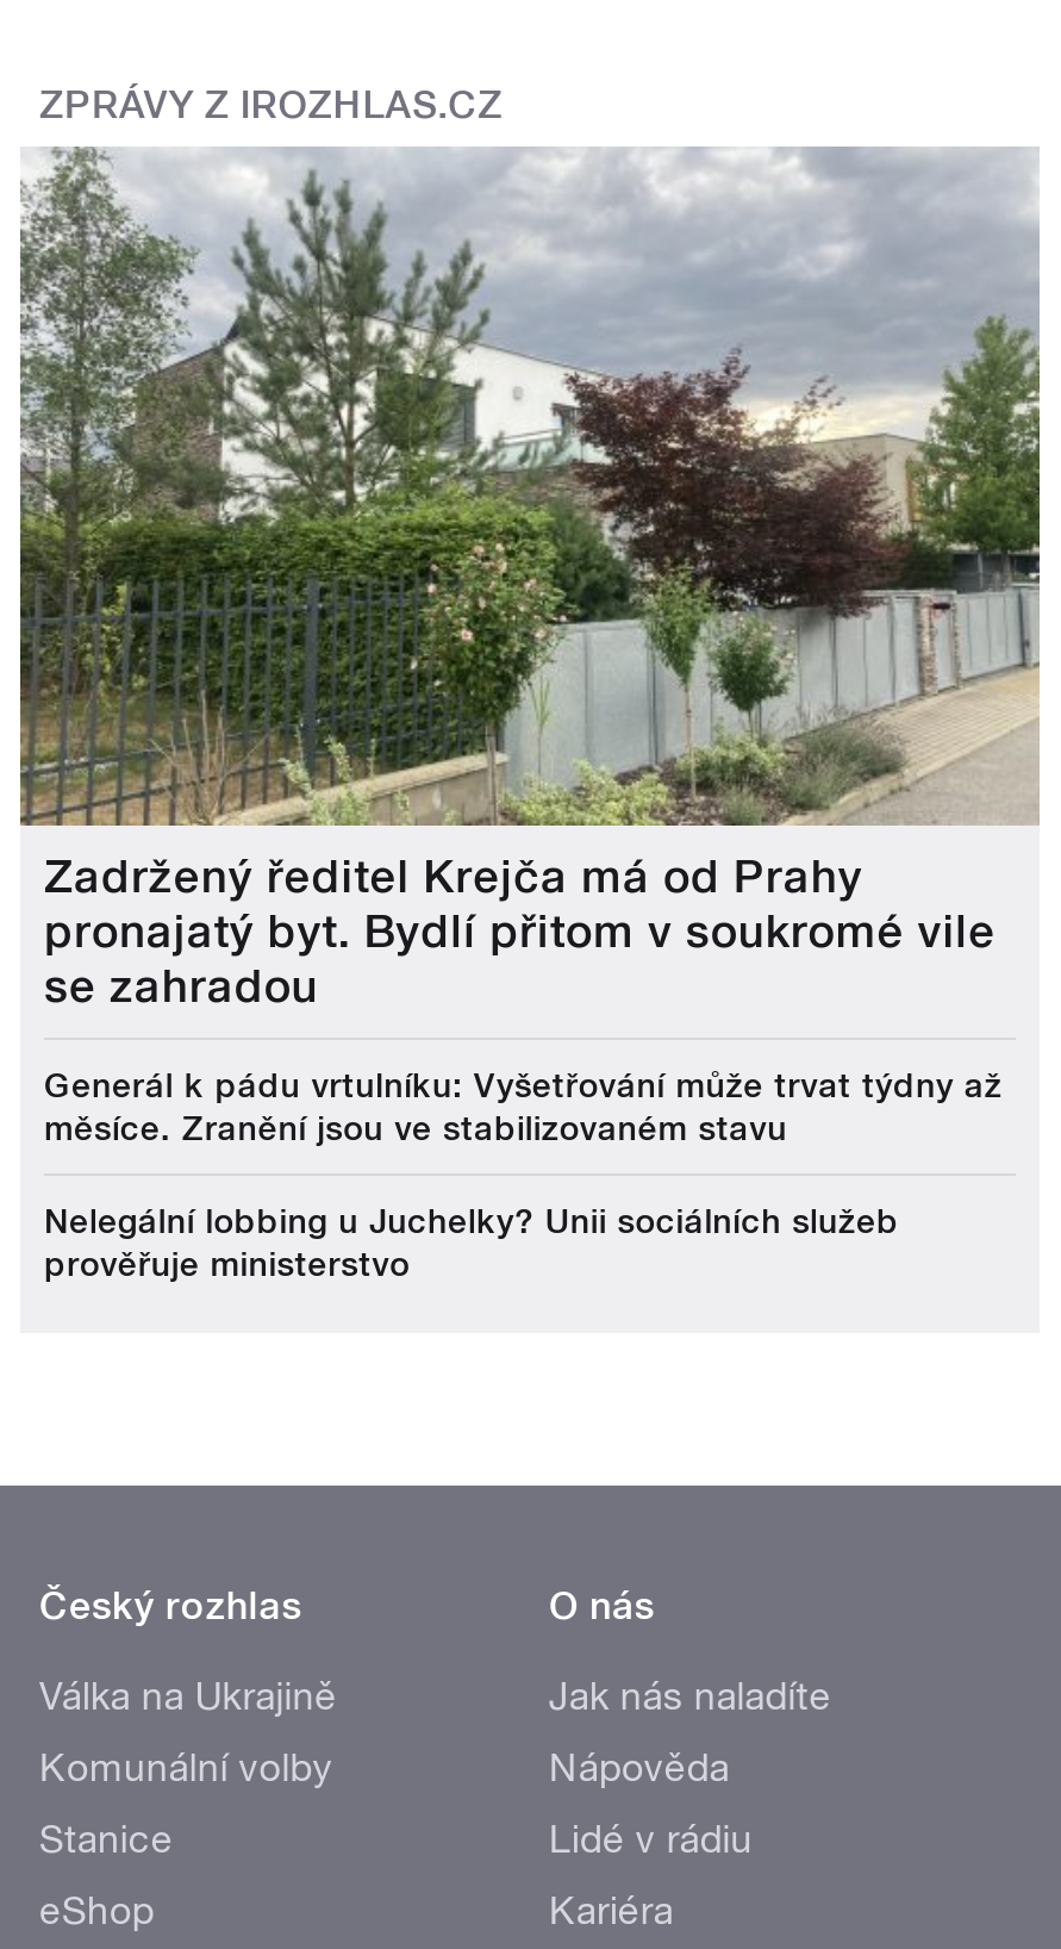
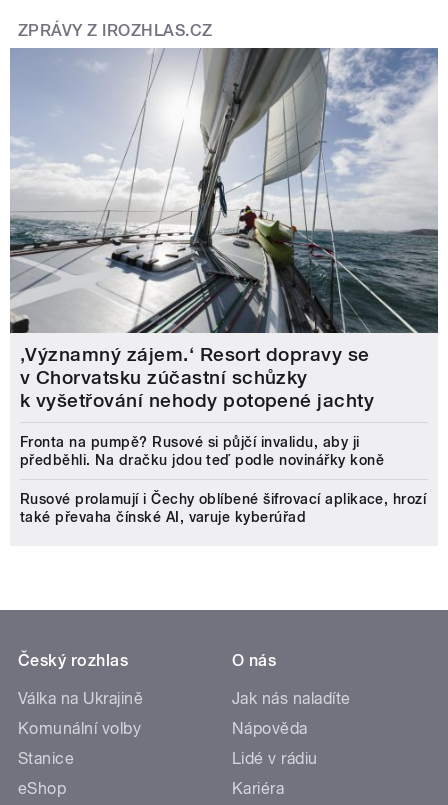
[18,147,1042,1014] [image] | Zadržený ředitel Krejča má od Prahy | pronajatý byt. Bydlí přitom v soukromé vile | se zahradou -> [9,47,439,412] [image] | ‚Významný zájem.‘ Resort dopravy se | v Chorvatsku zúčastní schůzky | k vyšetřování nehody potopené jachty
[44,1067,1002,1148] Generál k pádu vrtulníku: Vyšetřování může trvat týdny až | měsíce. Zranění jsou ve stabilizovaném stavu -> [20,434,384,468] Fronta na pumpě? Rusové si půjčí invalidu, aby ji | předběhli. Na dračku jdou teď podle novinářky koně
[44,1203,899,1284] Nelegální lobbing u Juchelky? Unii sociálních služeb | prověřuje ministerstvo -> [20,491,426,525] Rusové prolamují i Čechy oblíbené šifrovací aplikace, hrozí | také převaha čínské AI, varuje kyberúřad

